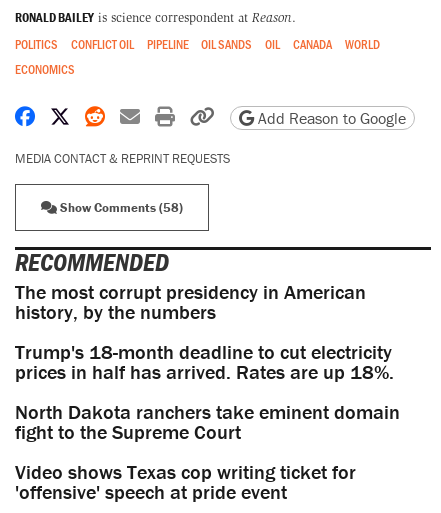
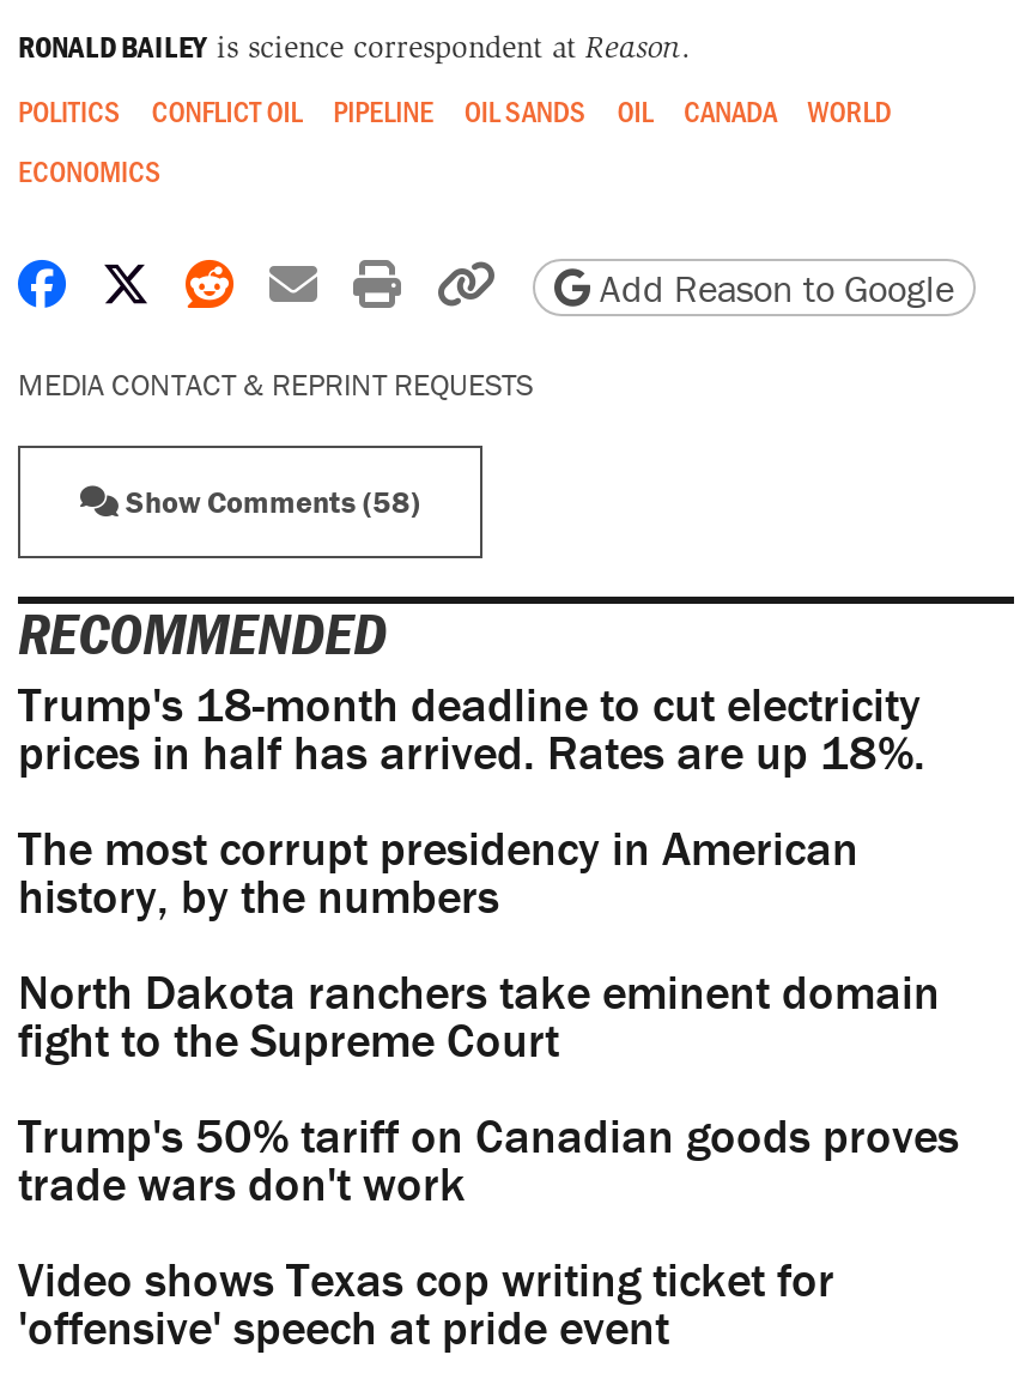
moved [15,339,394,384] -> [18,674,925,781]: Trump's 18-month deadline to cut electricity | prices in half has arrived. Rates are up 18%.
none -> [18,1105,959,1213] Trump's 50% tariff on Canadian goods proves | trade wars don't work

